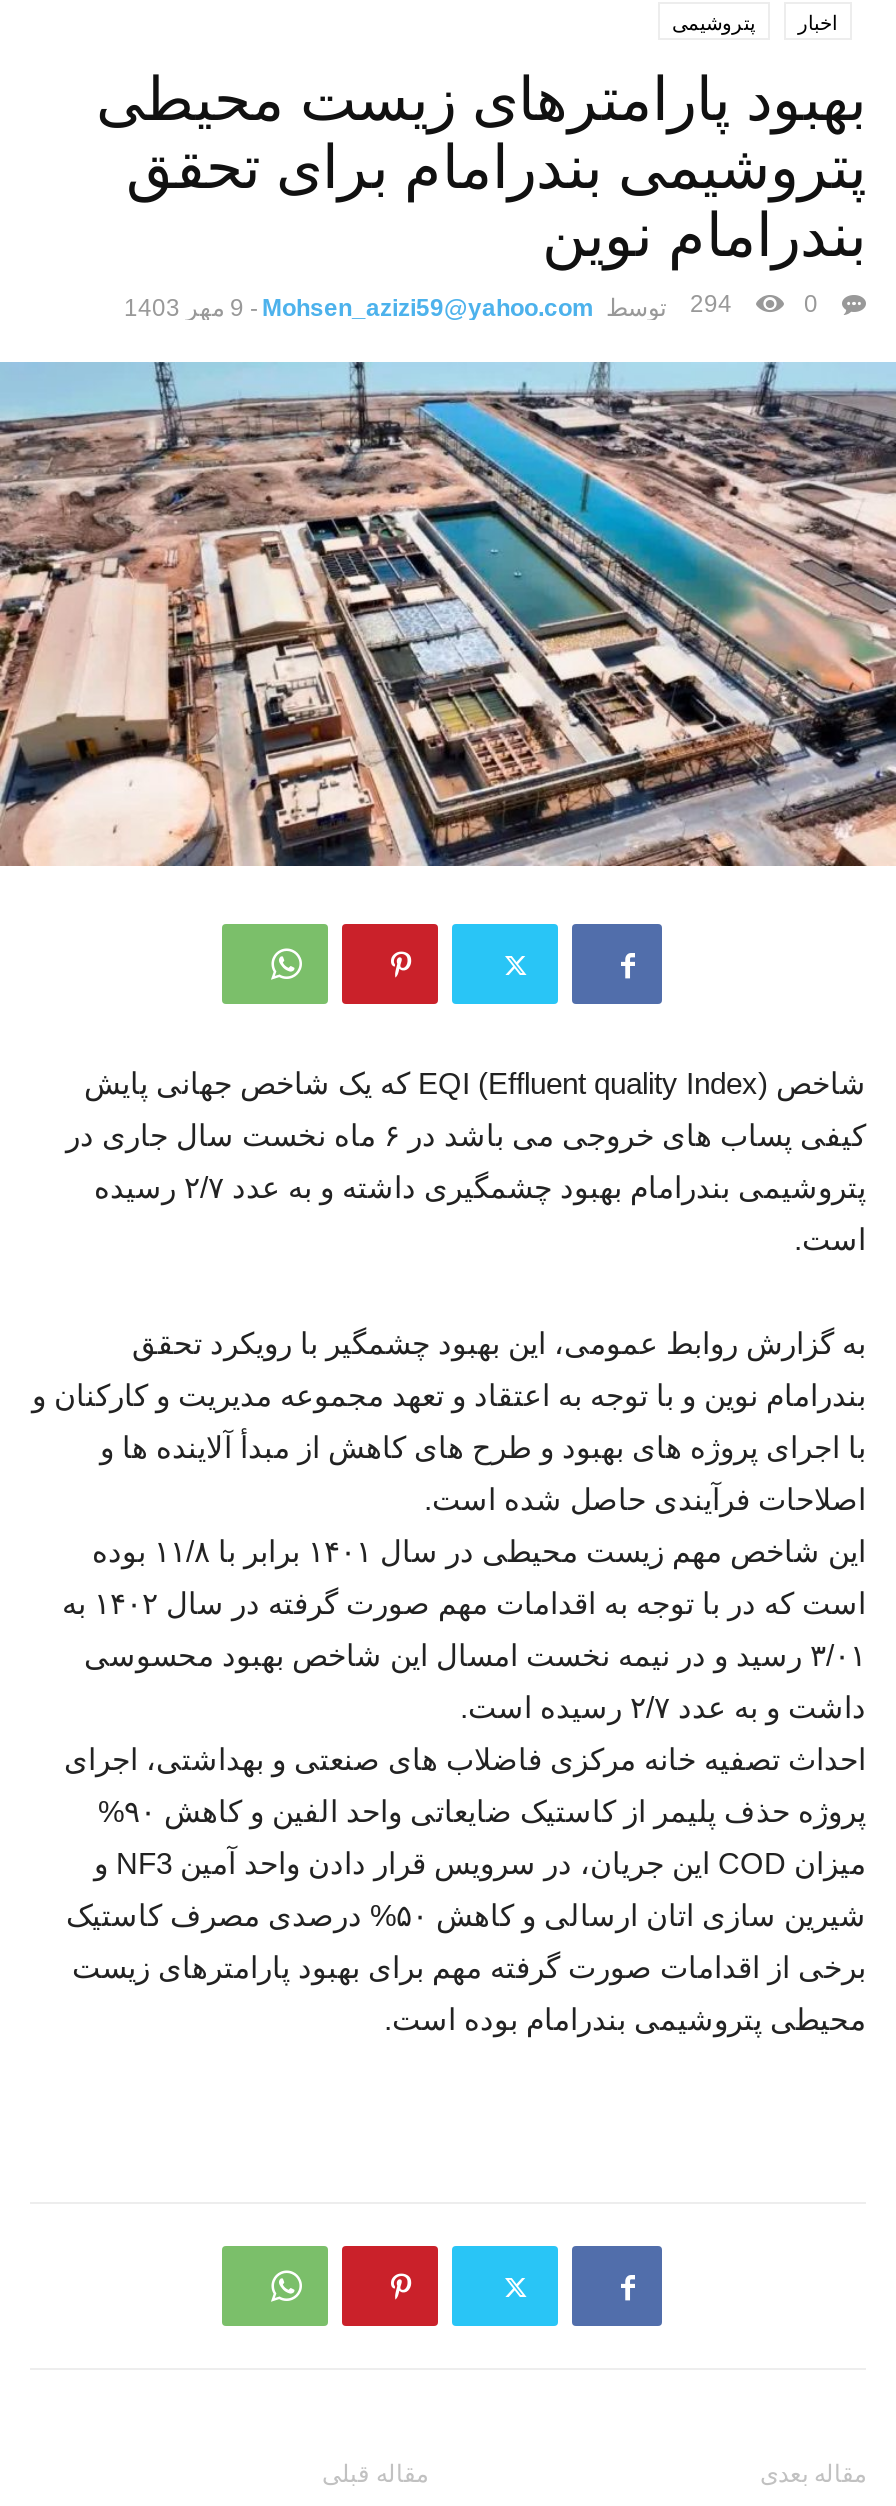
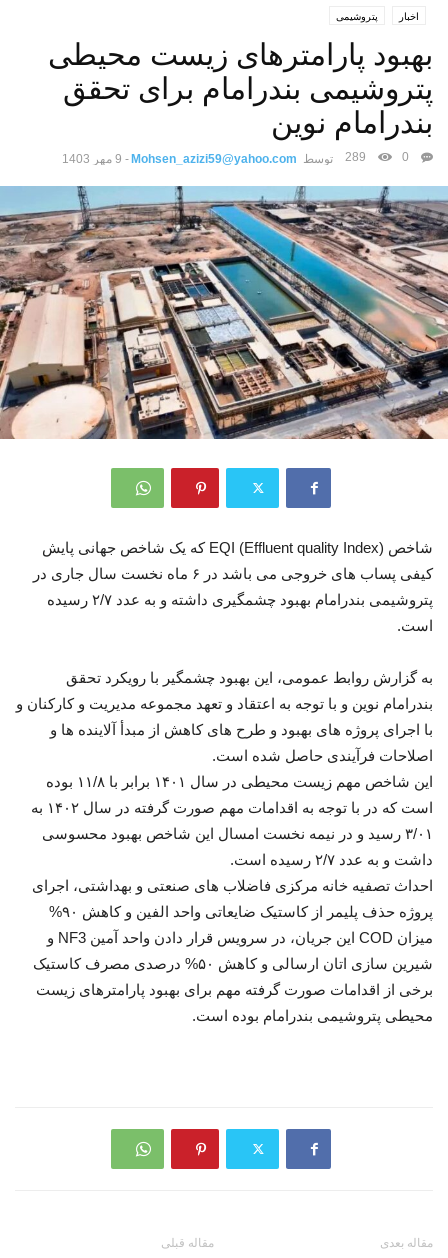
[690,290,732,318] 294 -> [345,150,366,164] 289

